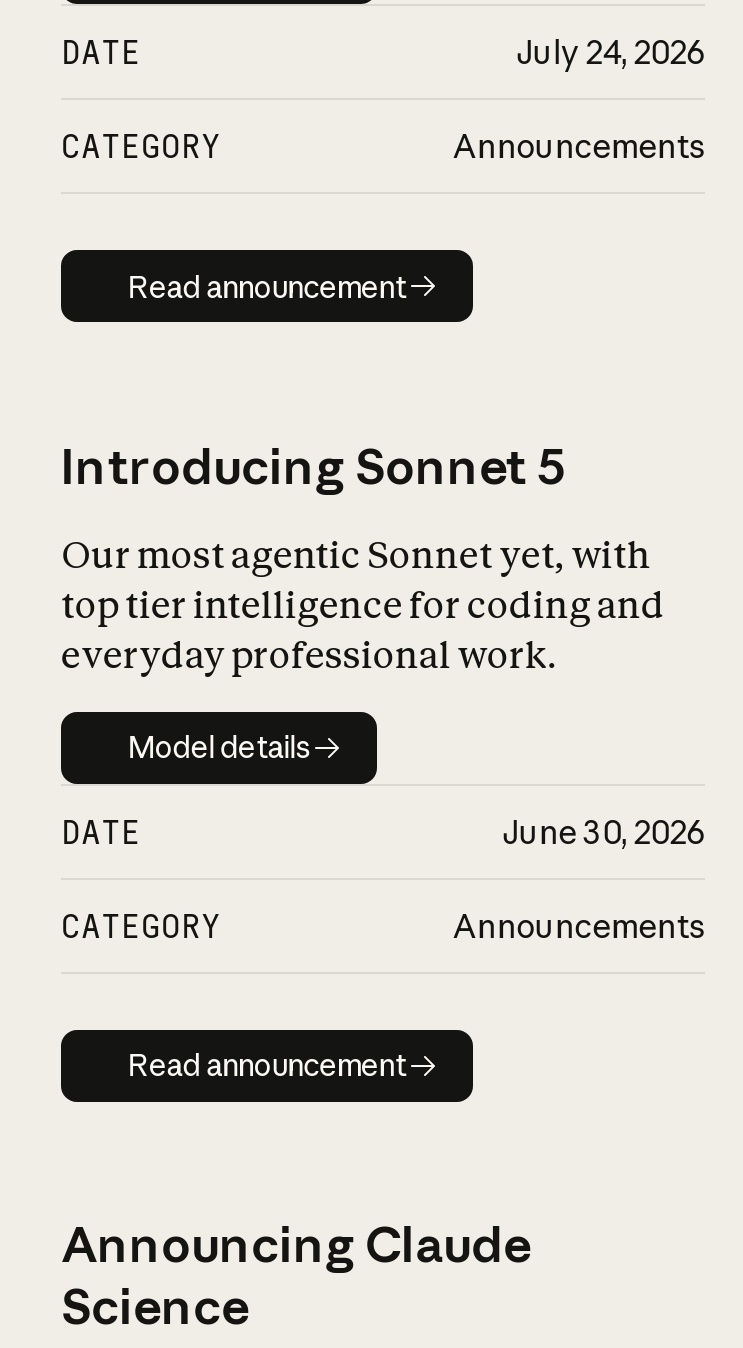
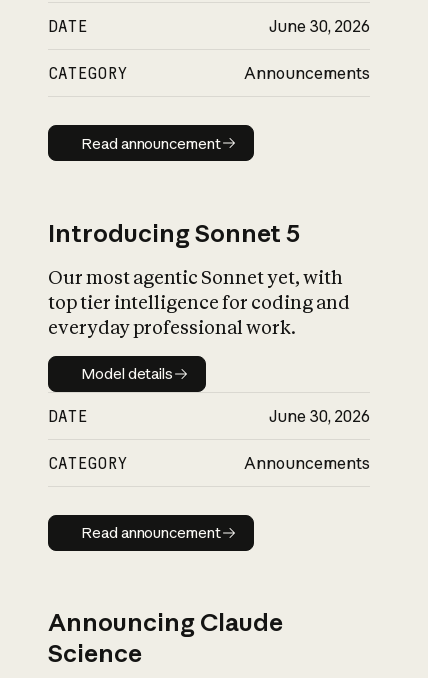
[517,32,705,72] July 24, 2026 -> [269,16,370,36] June 30, 2026

